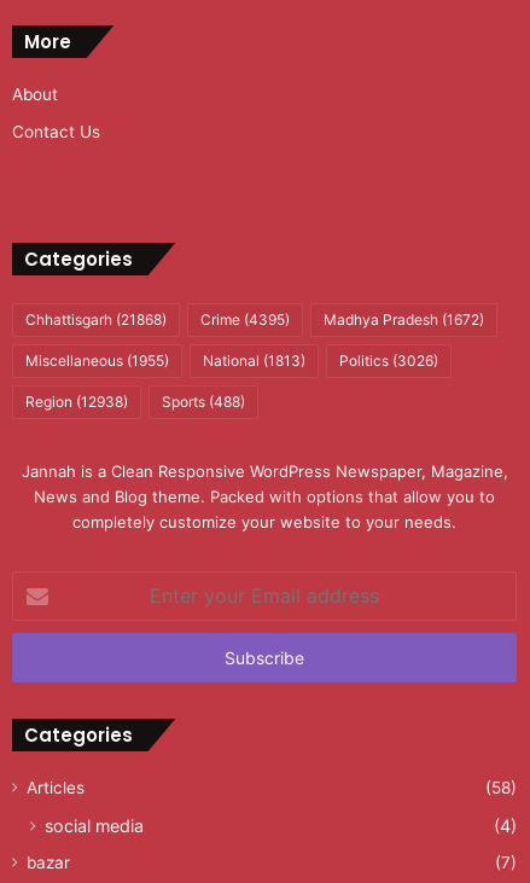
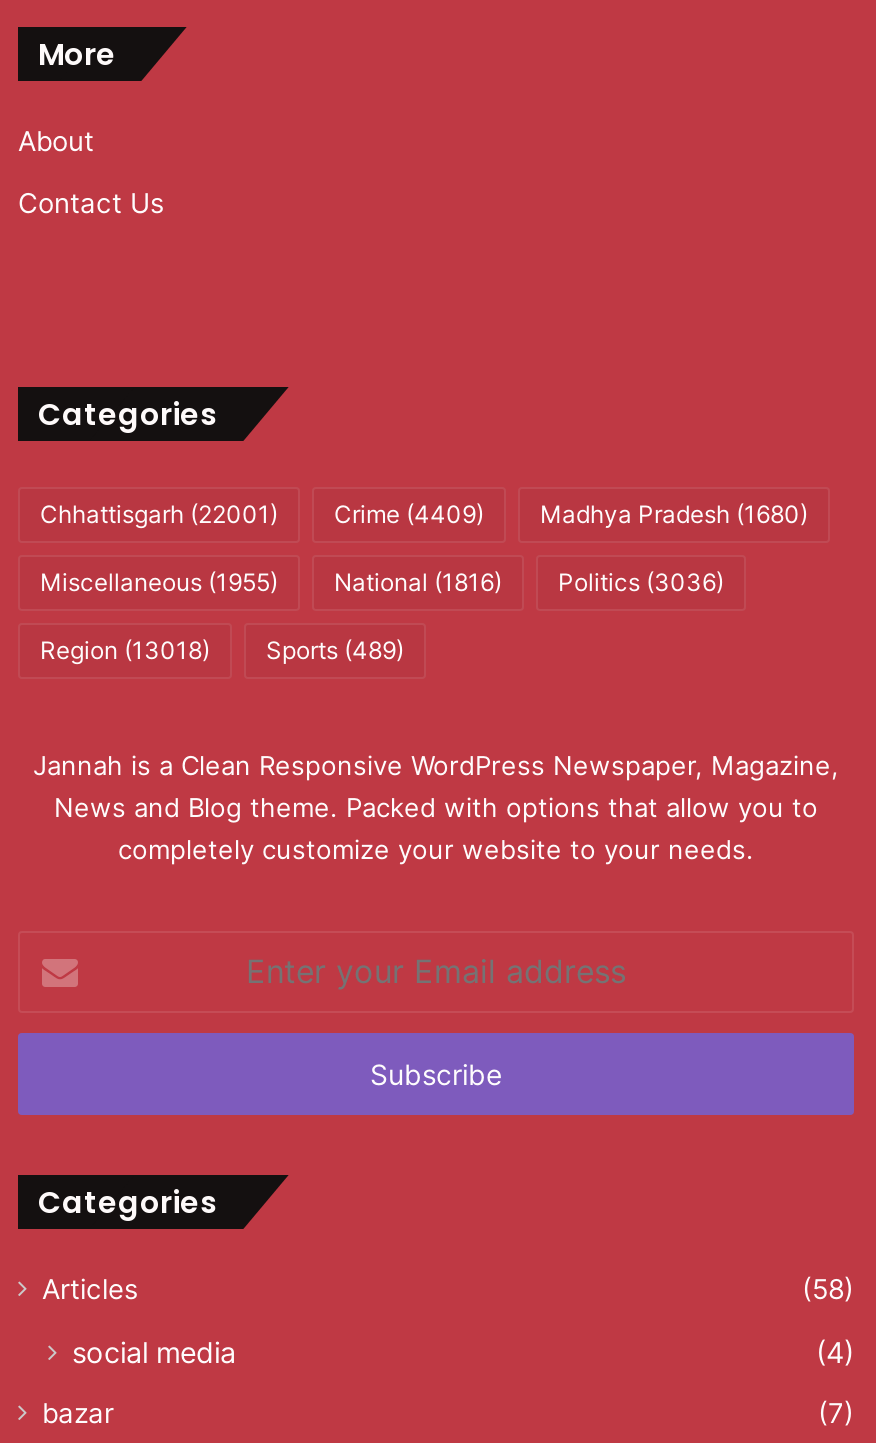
[25,310,167,329] Chhattisgarh (21868) -> [40,499,278,529] Chhattisgarh (22001)
[200,310,290,329] Crime (4395) -> [334,499,484,529] Crime (4409)
[324,310,484,329] Madhya Pradesh (1672) -> [540,499,808,529] Madhya Pradesh (1680)
[203,352,305,370] National (1813) -> [334,567,502,597] National (1816)
[339,352,438,370] Politics (3026) -> [558,567,724,597] Politics (3036)
[25,393,128,411] Region (12938) -> [40,635,210,665] Region (13018)
[162,393,245,411] Sports (488) -> [266,635,404,665] Sports (489)

